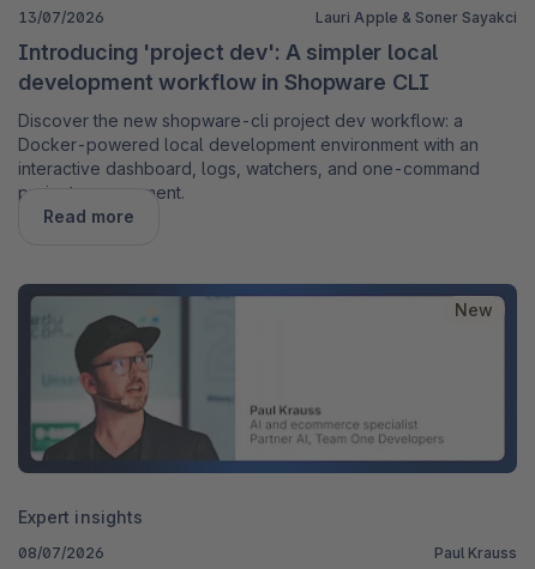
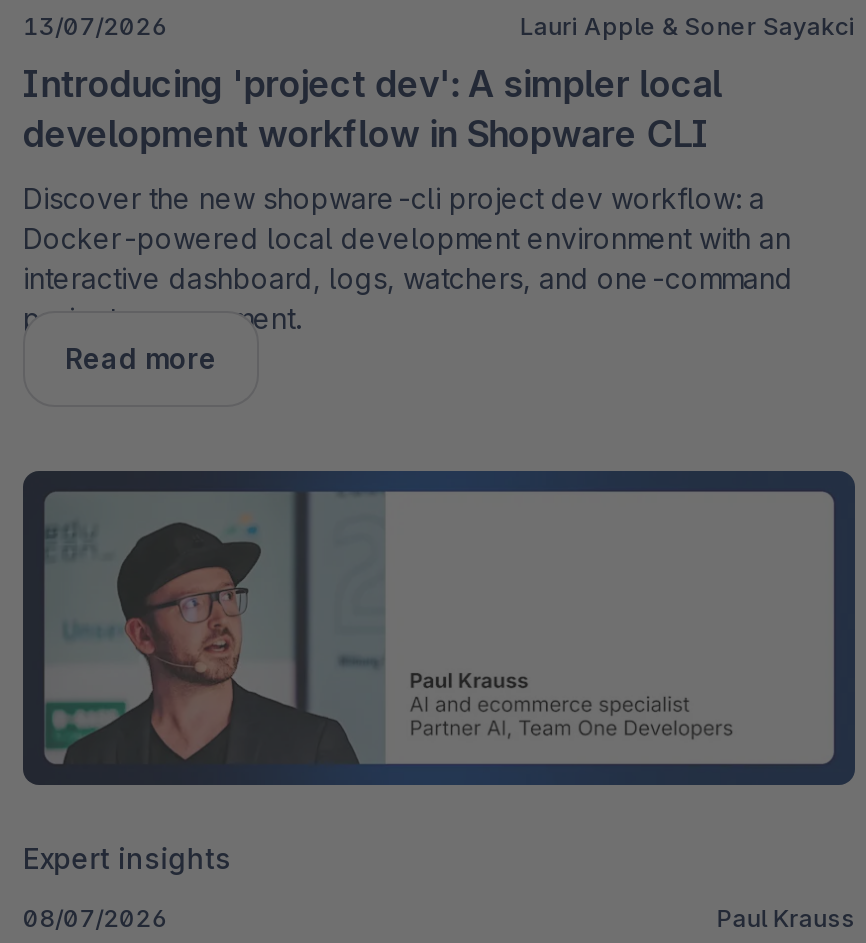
[455,300,493,320] New -> none

